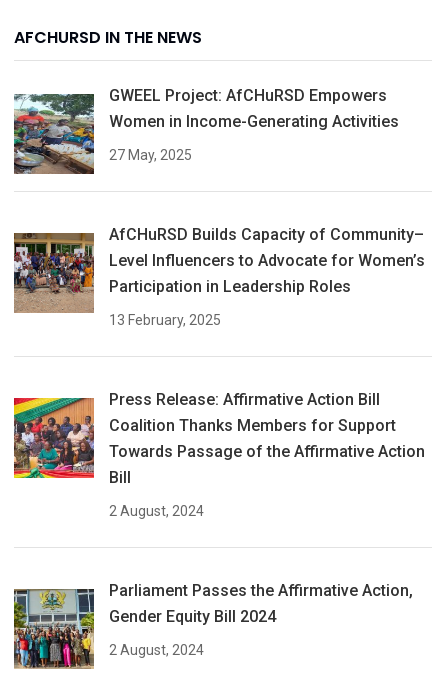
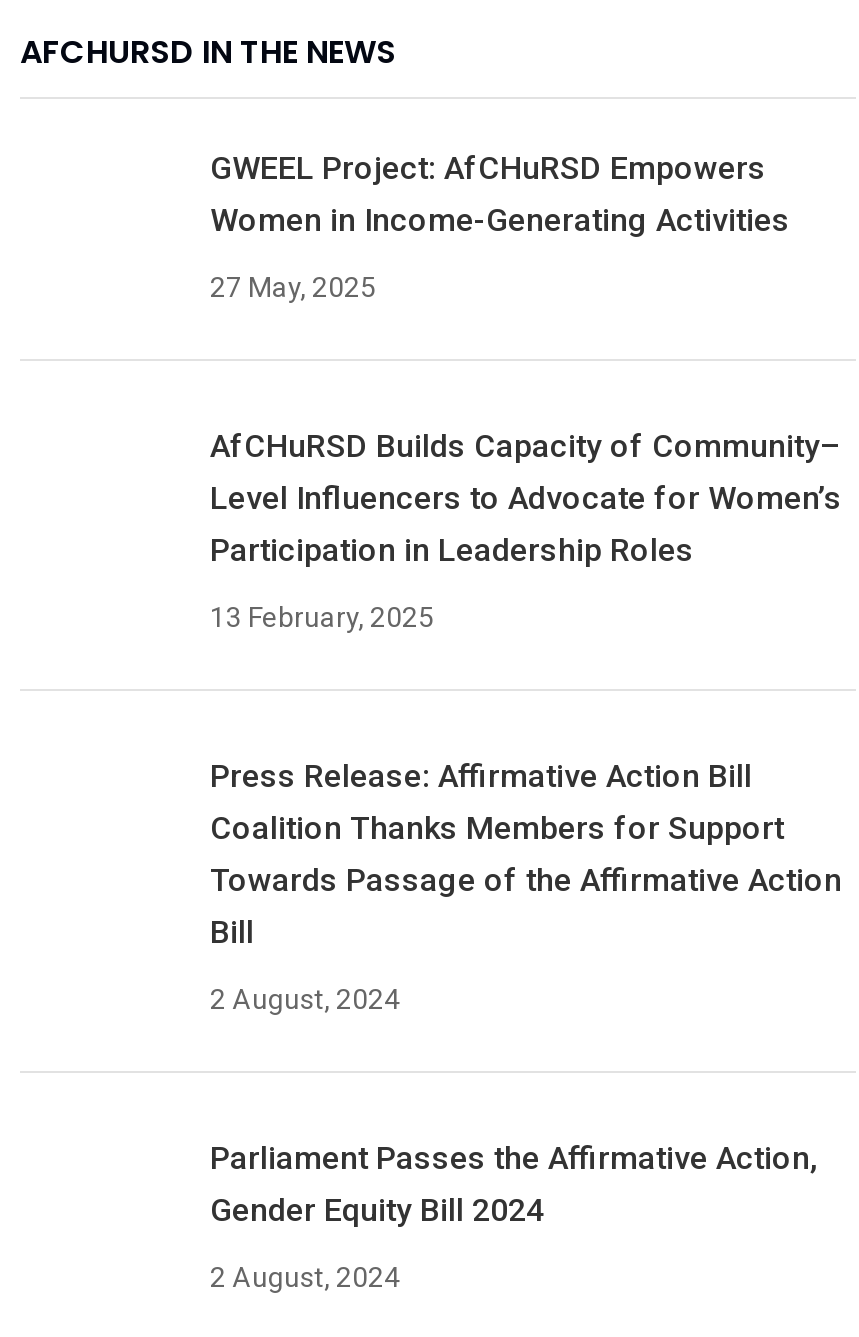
[13,93,95,175] [image] -> none
[13,232,95,314] [image] -> none
[13,397,95,479] [image] -> none
[13,588,95,670] [image] -> none

